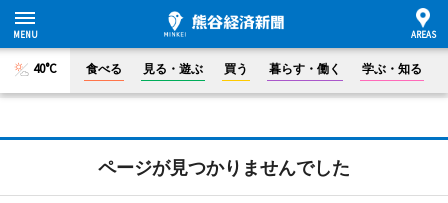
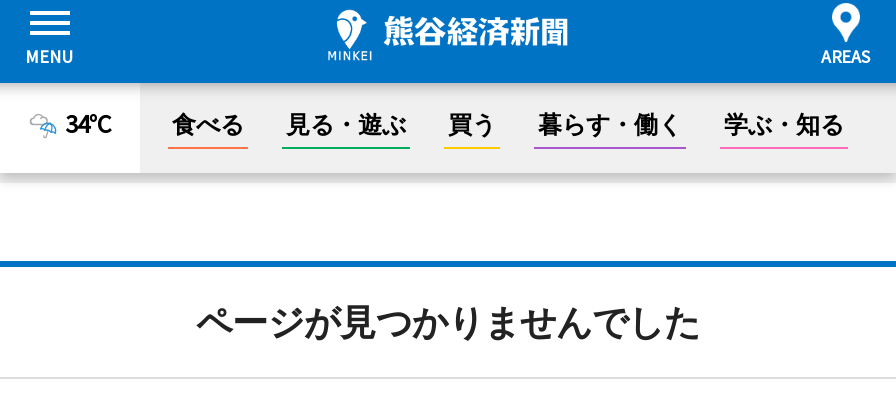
[32,60,422,77] 40°C 食べる 見る・遊ぶ 買う 暮らす・働く 学ぶ・知る -> [65,108,844,142] 34°C 食べる 見る・遊ぶ 買う 暮らす・働く 学ぶ・知る

